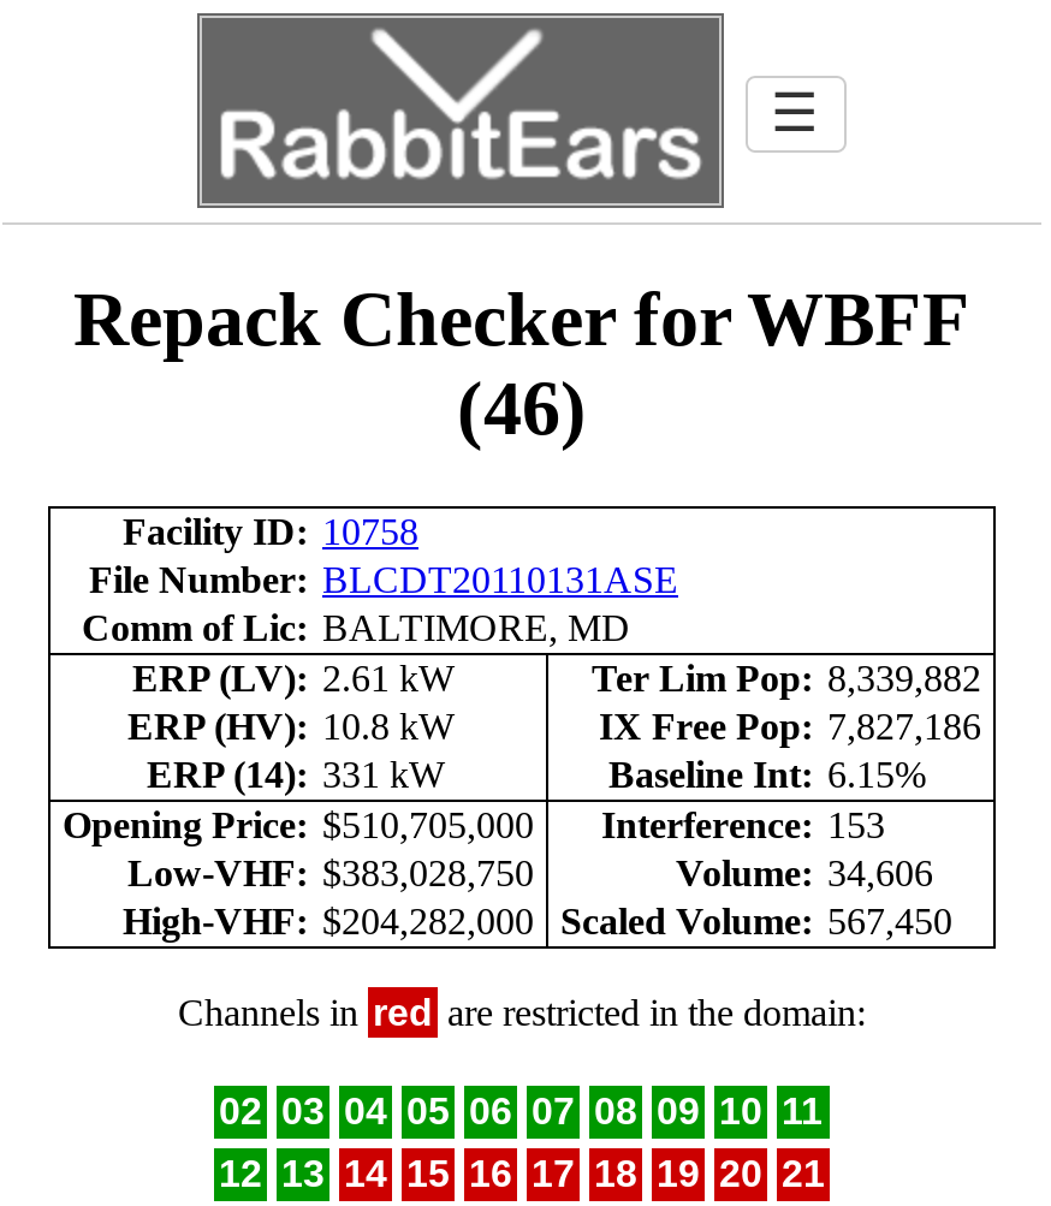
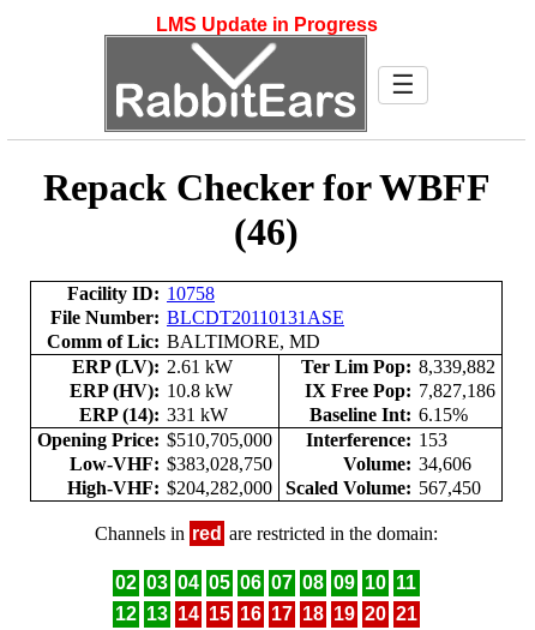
none -> [155,14,377,35] LMS Update in Progress

